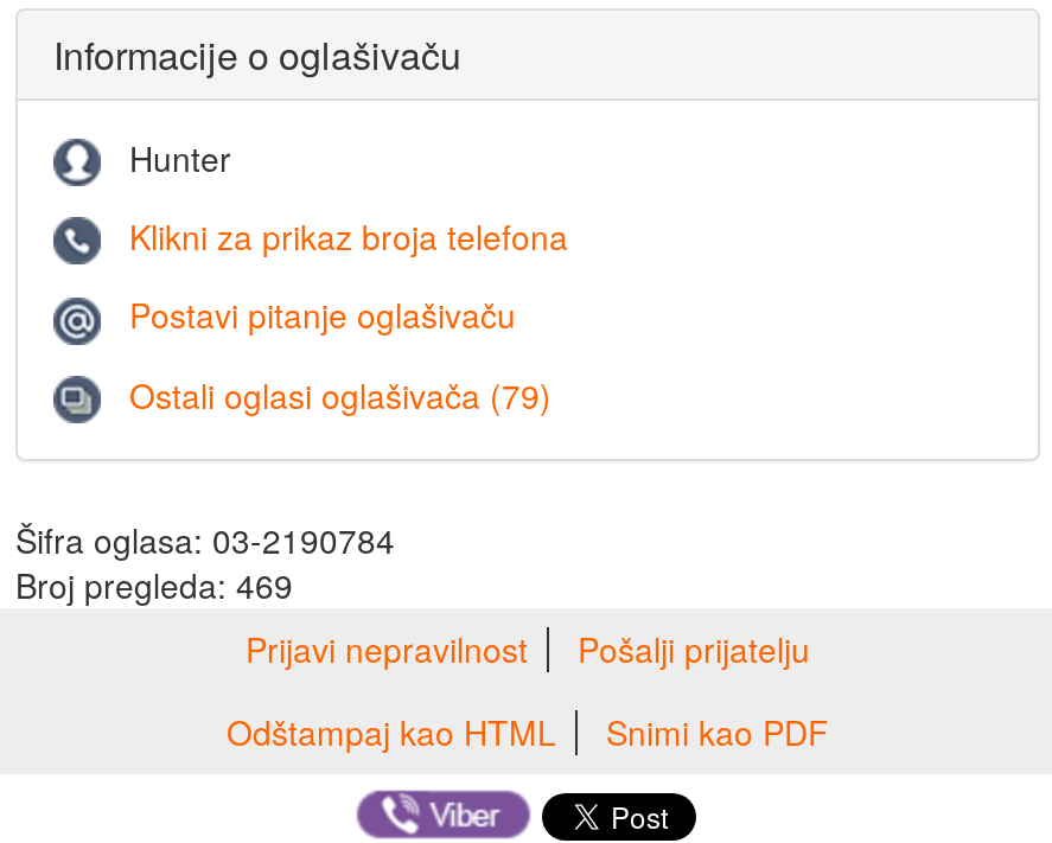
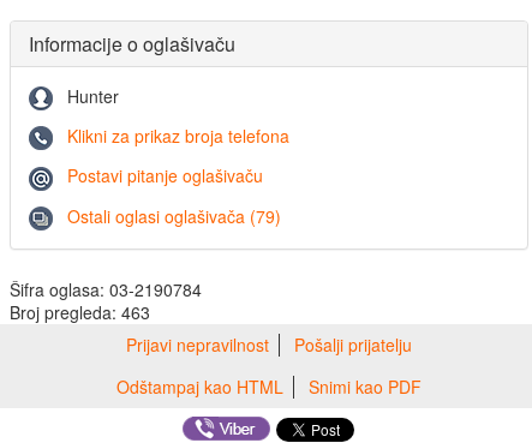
[15,561,293,608] Broj pregleda: 469 -> [10,300,150,324] Broj pregleda: 463

